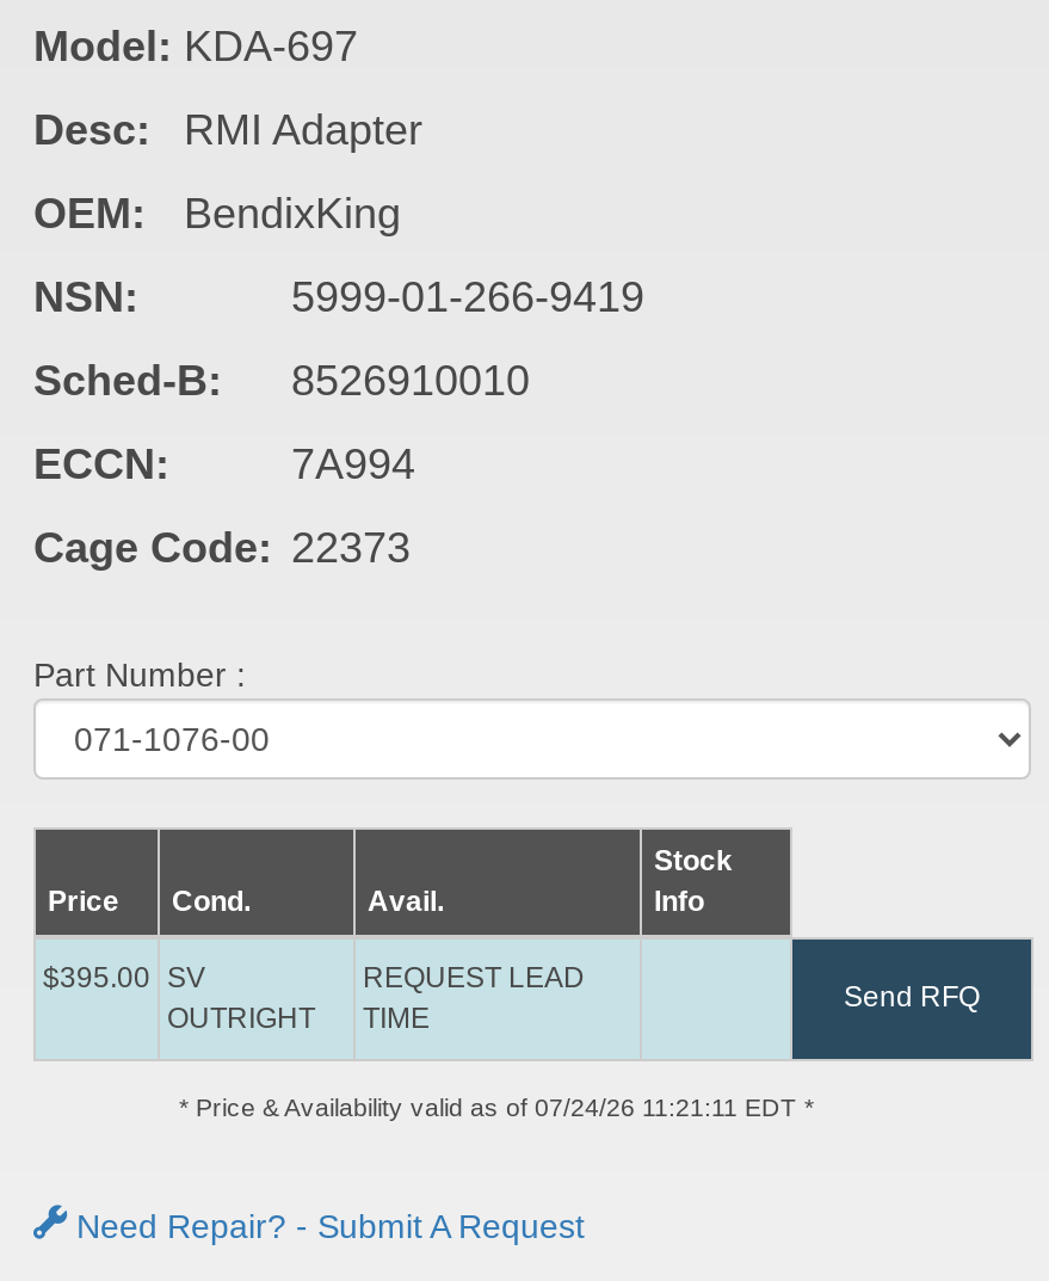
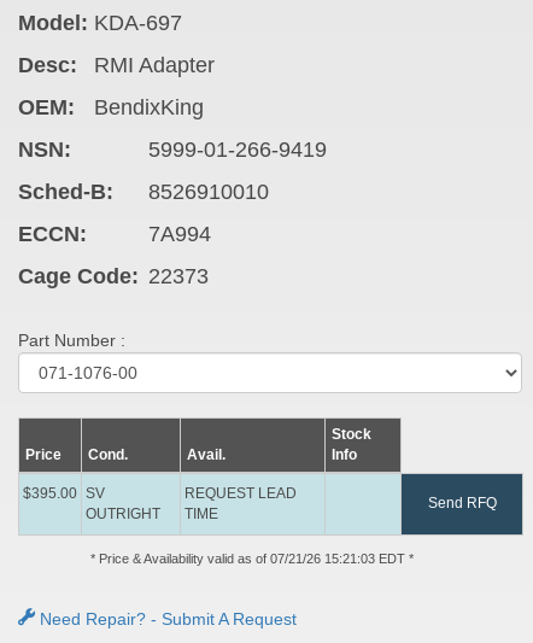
[179,1092,814,1121] * Price & Availability valid as of 07/24/26 11:21:11 EDT * -> [90,551,414,566] * Price & Availability valid as of 07/21/26 15:21:03 EDT *

